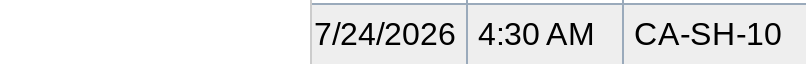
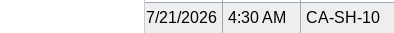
[314,17,790,51] 7/24/2026 4:30 AM CA-SH-10 -> [146,9,384,26] 7/21/2026 4:30 AM CA-SH-10

